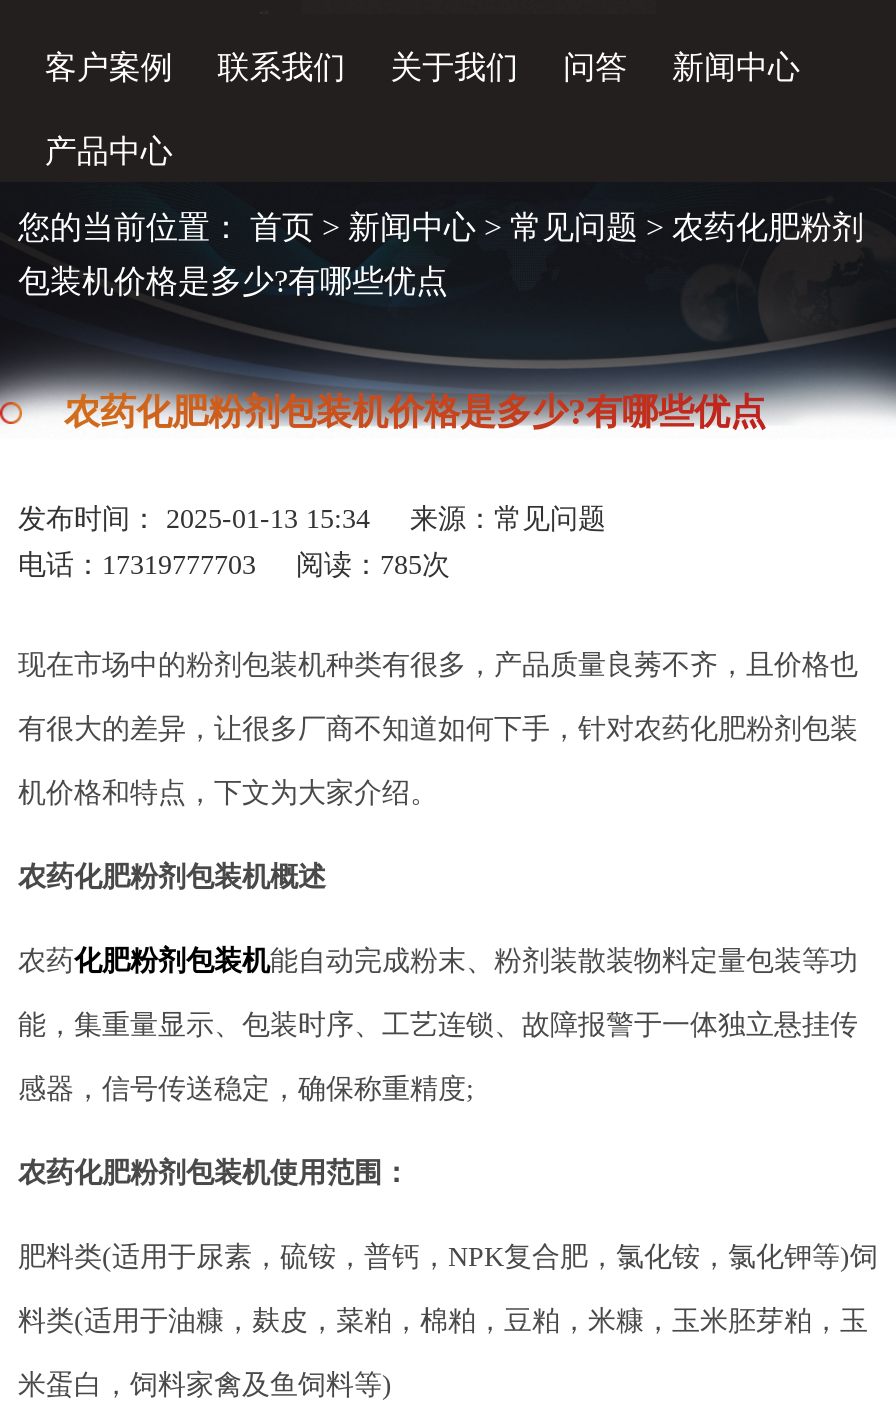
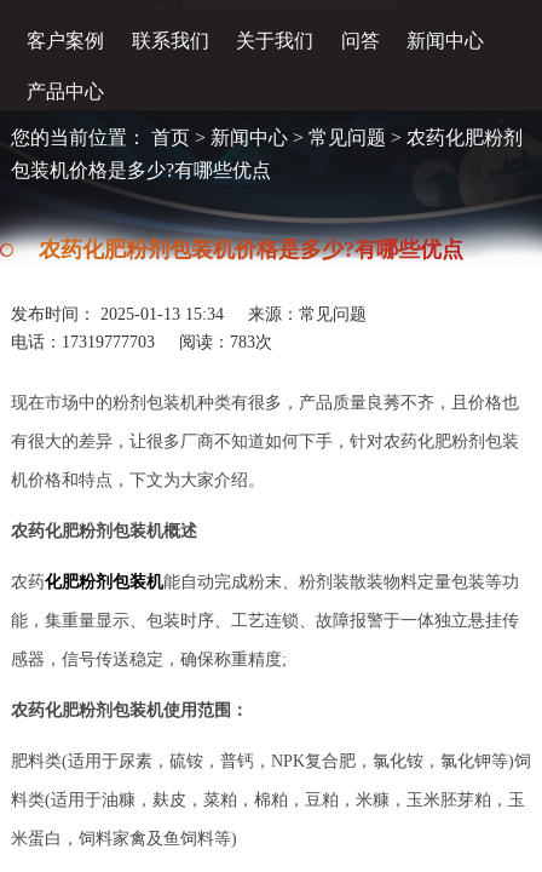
[18,550,450,580] 电话：17319777703 阅读：785次 -> [11,333,272,351] 电话：17319777703 阅读：783次

